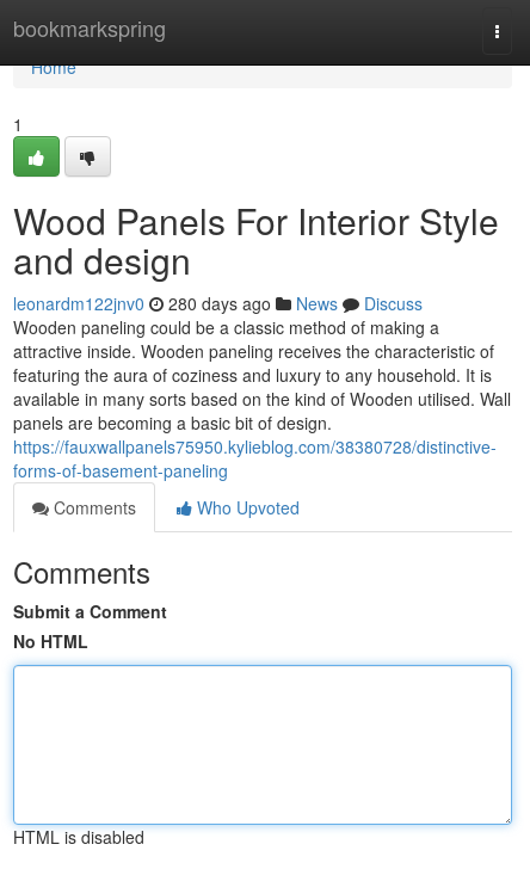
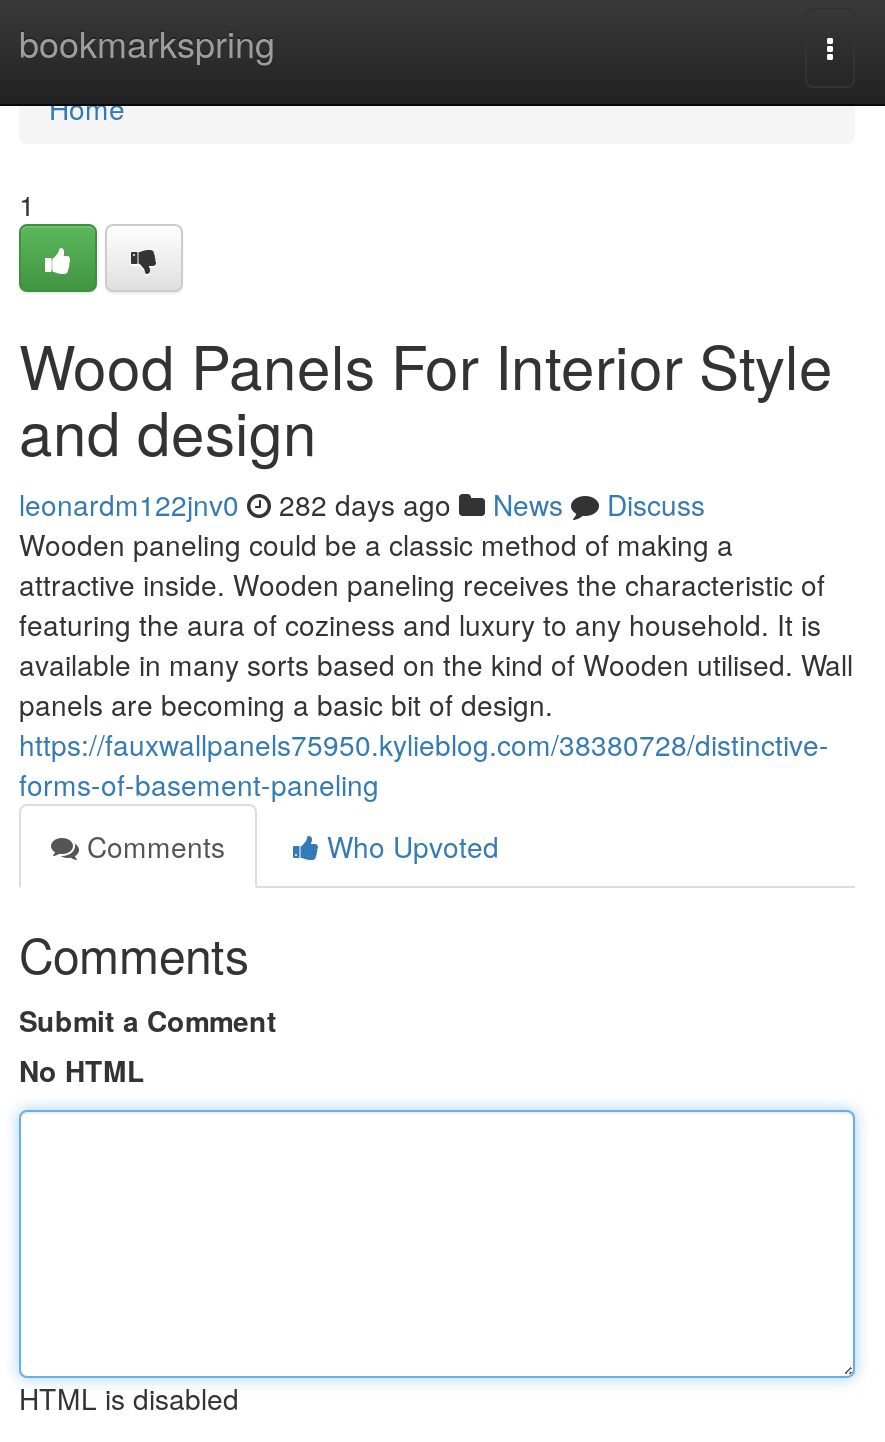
[13,291,423,315] leonardm122jnv0 280 days ago News Discuss -> [19,484,705,524] leonardm122jnv0 282 days ago News Discuss

